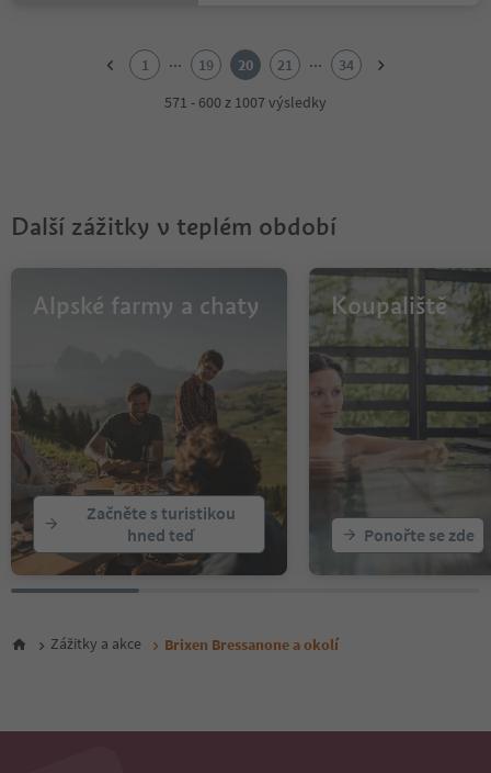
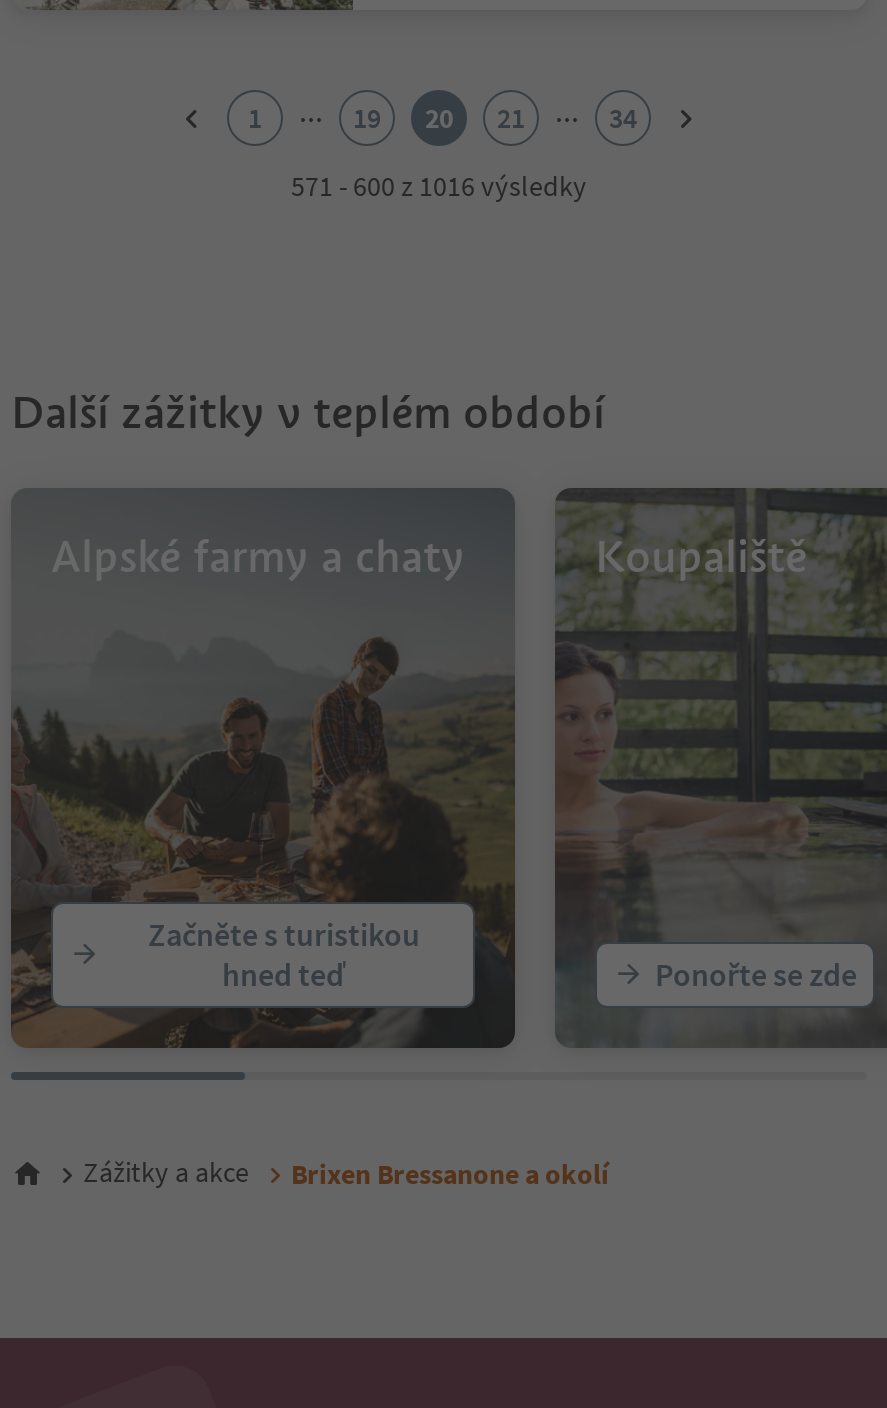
[164,92,327,112] 571 - 600 z 1007 výsledky -> [291,168,587,204] 571 - 600 z 1016 výsledky

